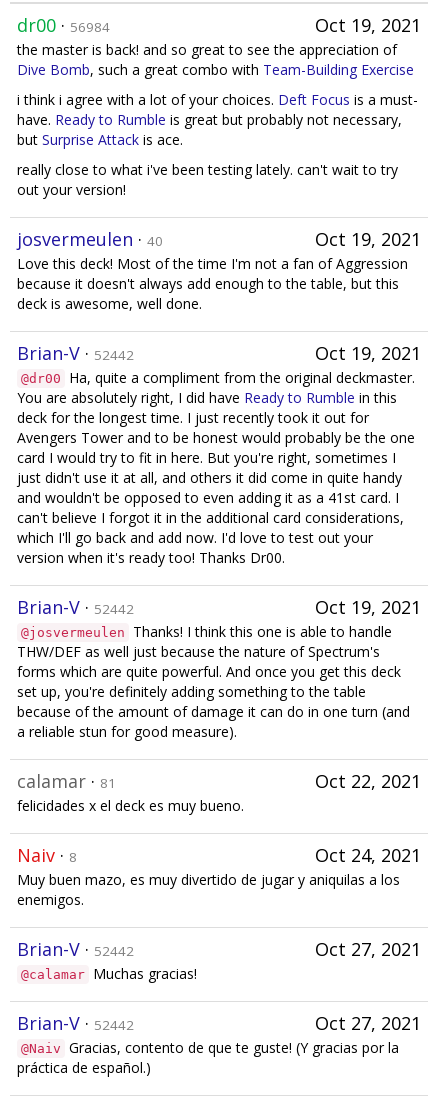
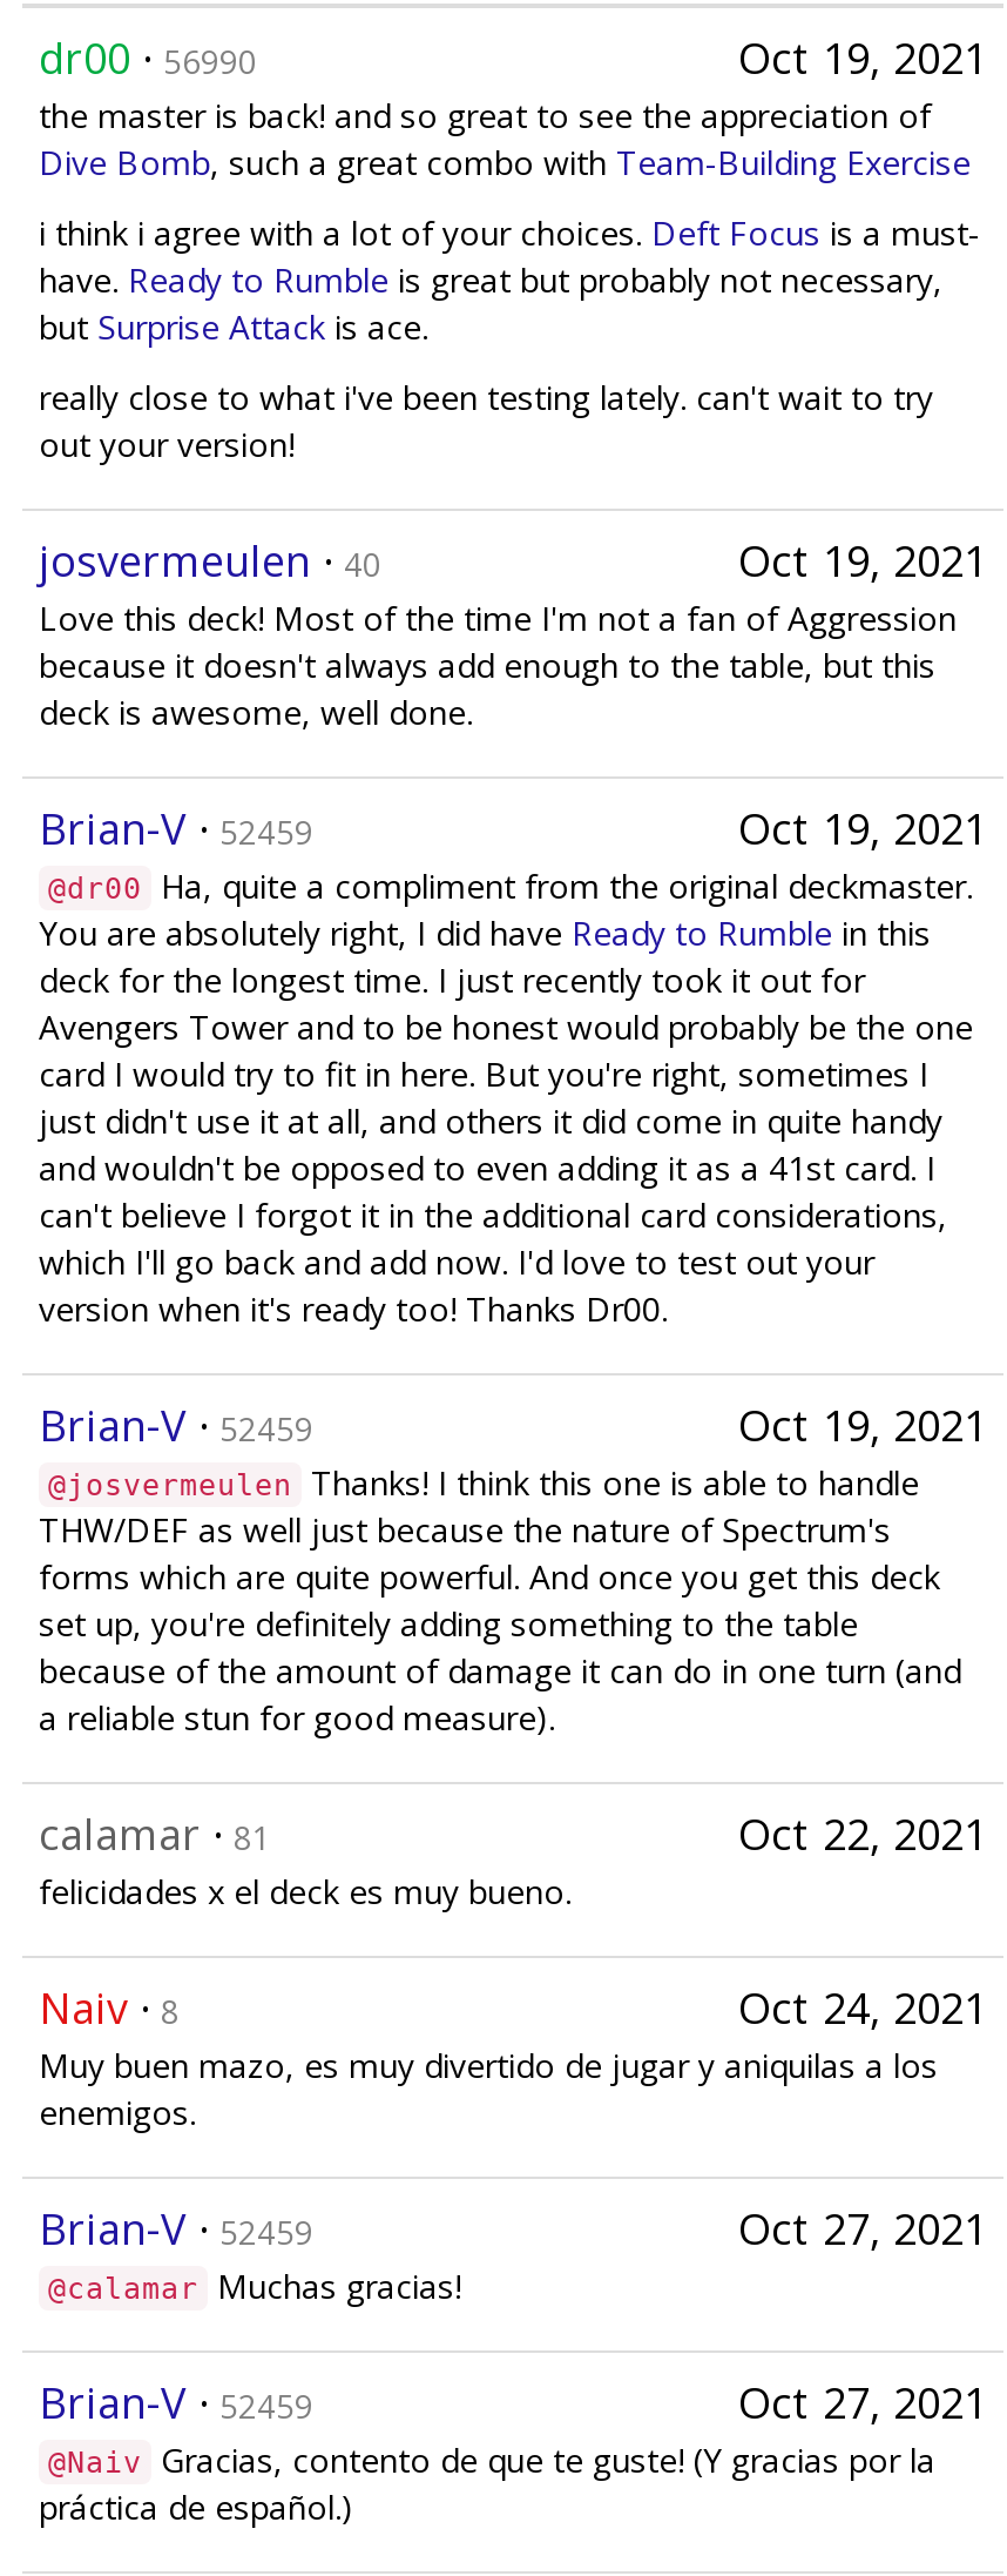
[17,13,110,37] dr00 · 56984 -> [39,29,257,86] dr00 · 56990
[17,341,134,365] Brian-V · 52442 -> [39,800,313,856] Brian-V · 52459
[17,595,134,619] Brian-V · 52442 -> [39,1397,313,1453] Brian-V · 52459
[17,937,134,961] Brian-V · 52442 -> [39,2200,313,2256] Brian-V · 52459
[17,1011,134,1035] Brian-V · 52442 -> [39,2374,313,2430] Brian-V · 52459

